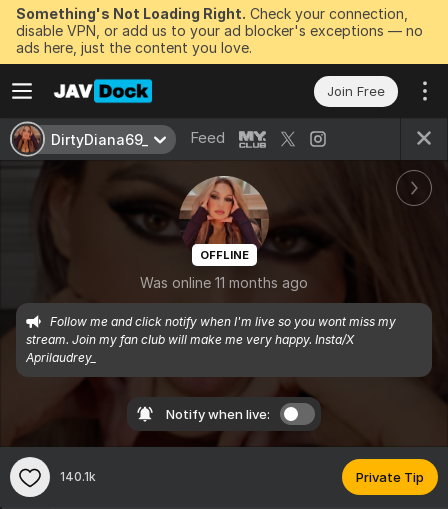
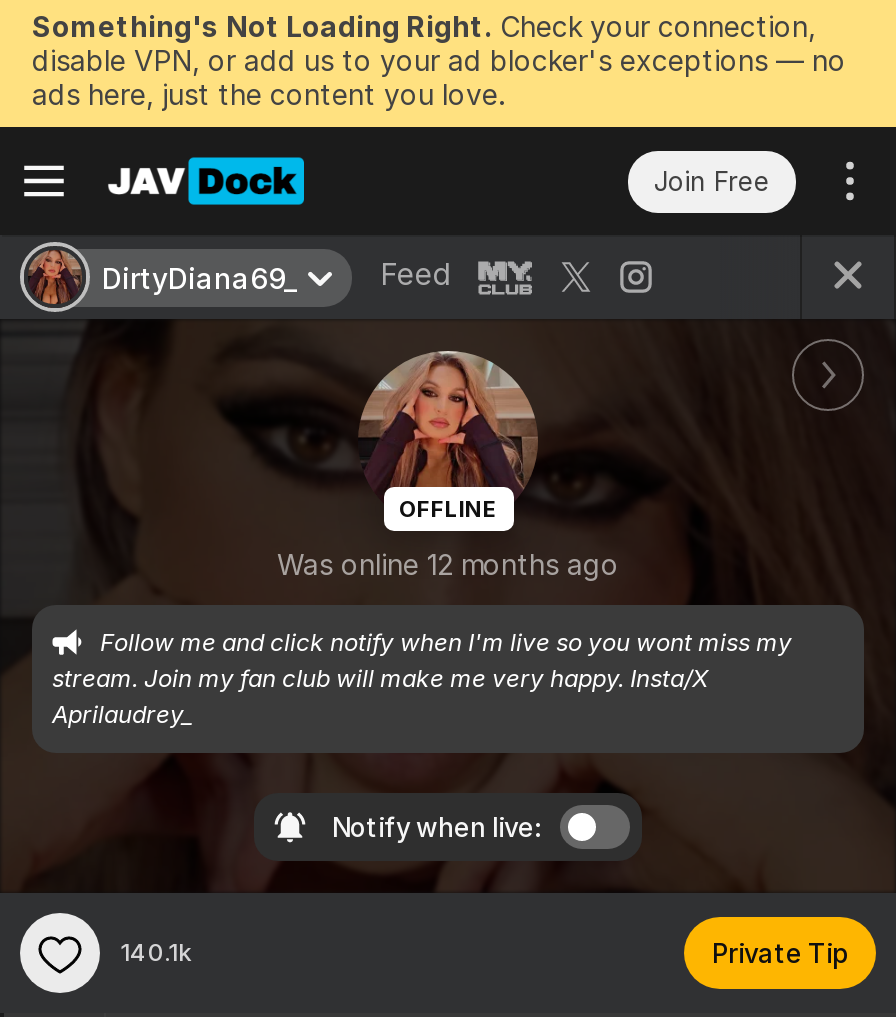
[140,274,308,291] Was online 11 months ago -> [277,547,619,581] Was online 12 months ago

